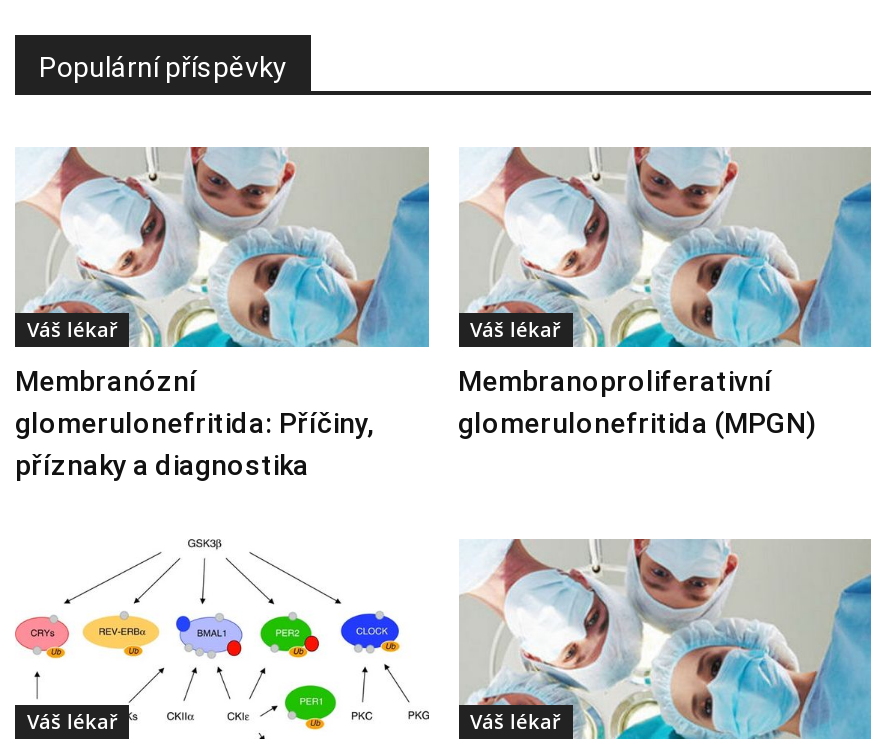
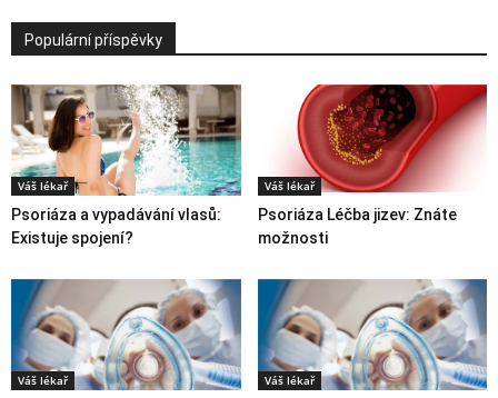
[15,147,431,481] [image] | Membranózní | glomerulonefritida: Příčiny, | příznaky a diagnostika -> [10,83,242,247] [image] | Psoriáza a vypadávání vlasů: | Existuje spojení?
[458,145,873,439] [image] | Membranoproliferativní | glomerulonefritida (MPGN) -> [257,83,487,247] [image] | Psoriáza Léčba jizev: Znáte | možnosti
[13,539,429,739] [image] -> [10,278,242,391] [image]
[459,539,871,741] [image] -> [257,278,487,391] [image]

